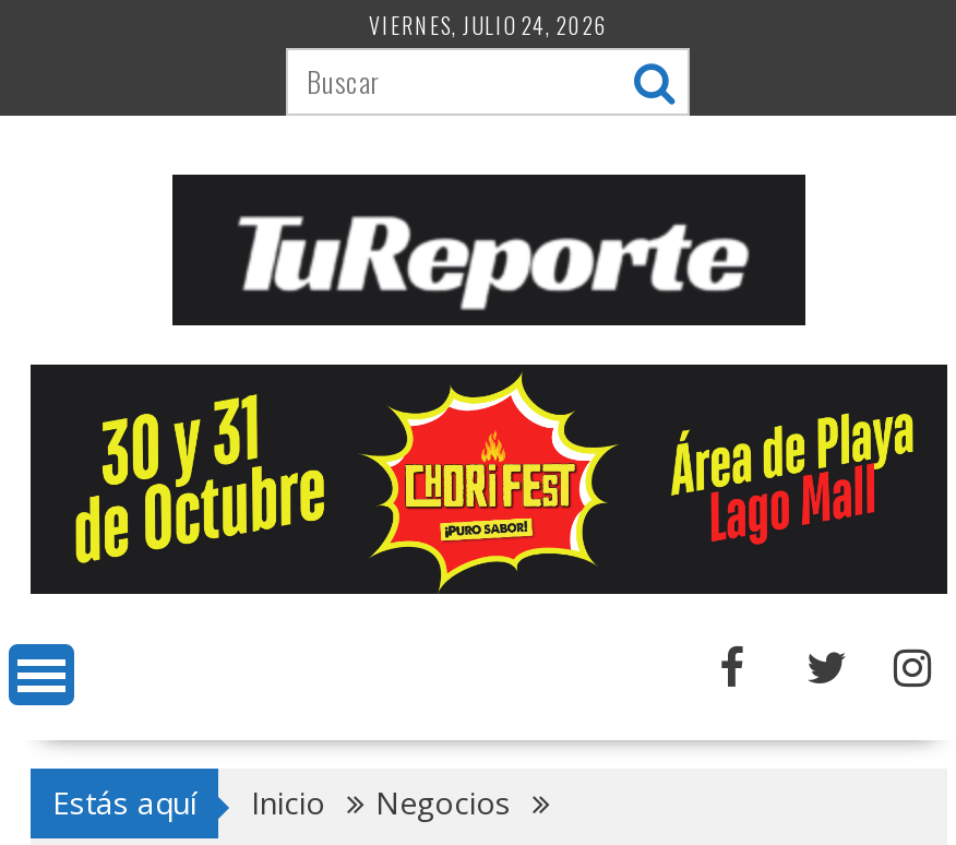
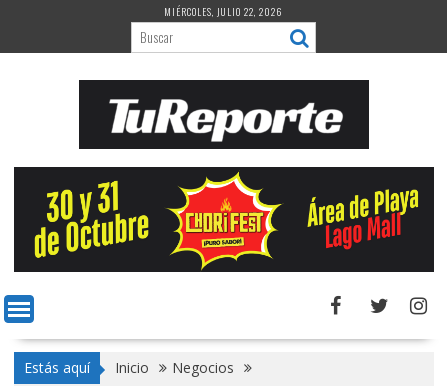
[369,9,609,41] VIERNES, JULIO 24, 2026 -> [164,4,283,19] MIÉRCOLES, JULIO 22, 2026

